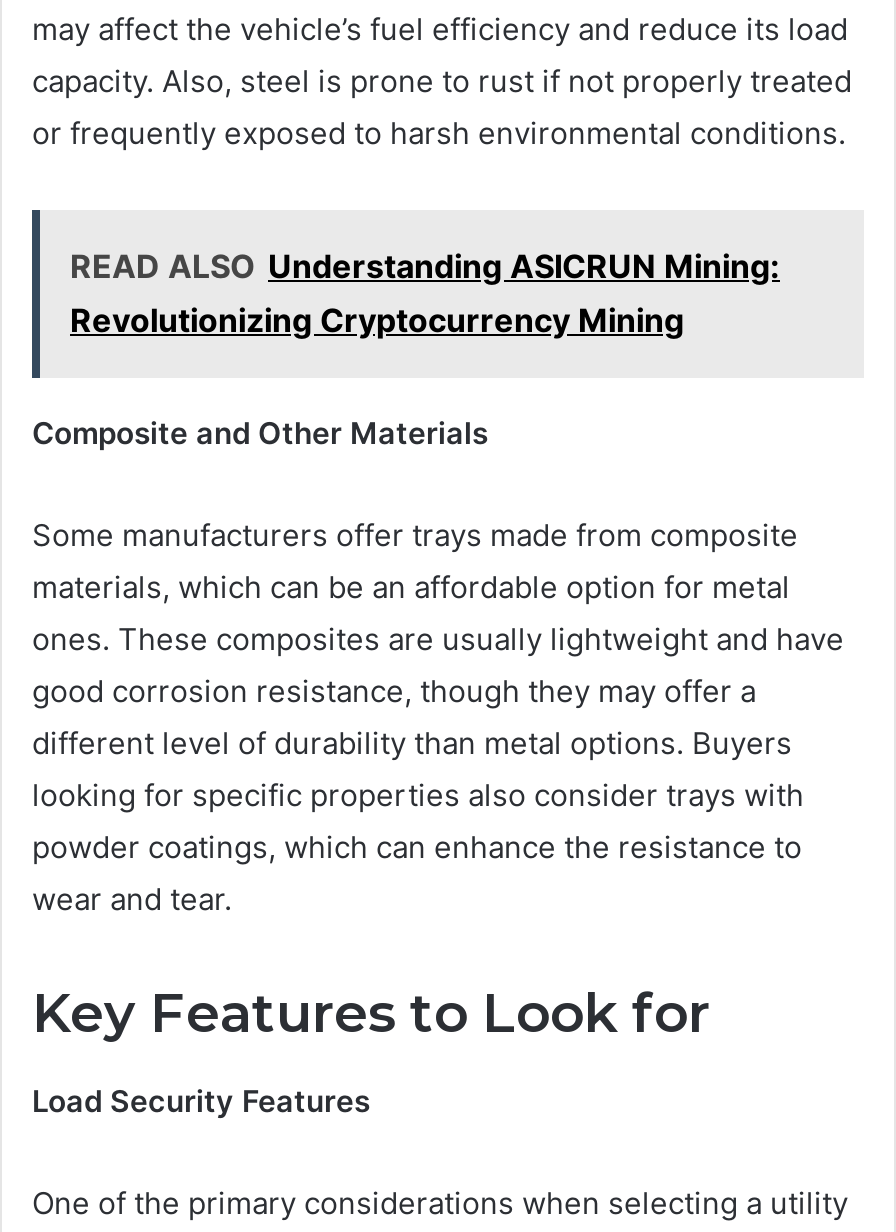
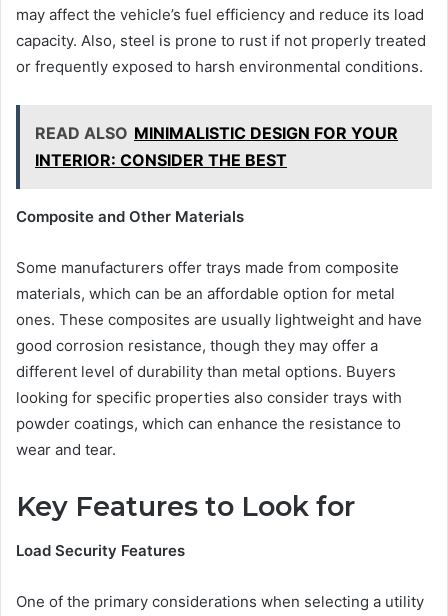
[70,246,780,340] READ ALSO Understanding ASICRUN Mining: | Revolutionizing Cryptocurrency Mining -> [35,123,398,170] READ ALSO MINIMALISTIC DESIGN FOR YOUR | INTERIOR: CONSIDER THE BEST

